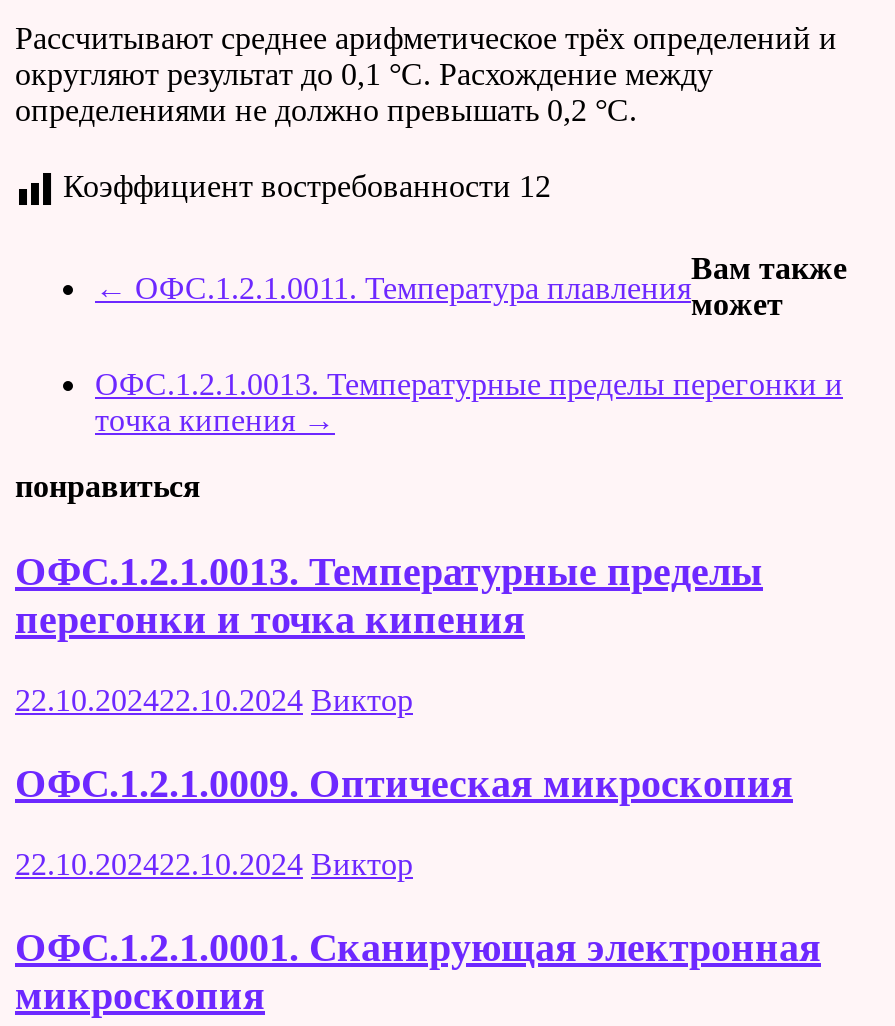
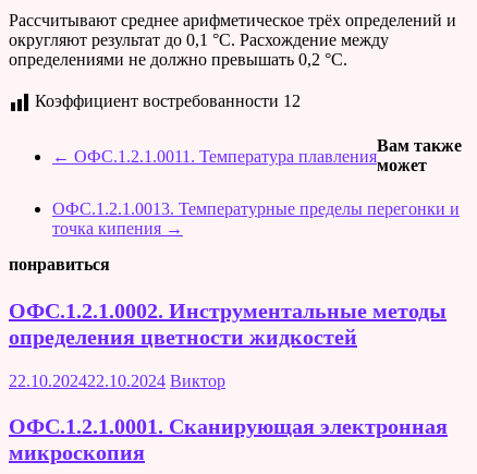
[15,550,793,806] ОФС.1.2.1.0013. Температурные пределы | перегонки и точка кипения | 22.10.202422.10.2024 Виктор | ОФС.1.2.1.0009. Оптическая микроскопия -> [9,299,447,349] ОФС.1.2.1.0002. Инструментальные методы | определения цветности жидкостей

